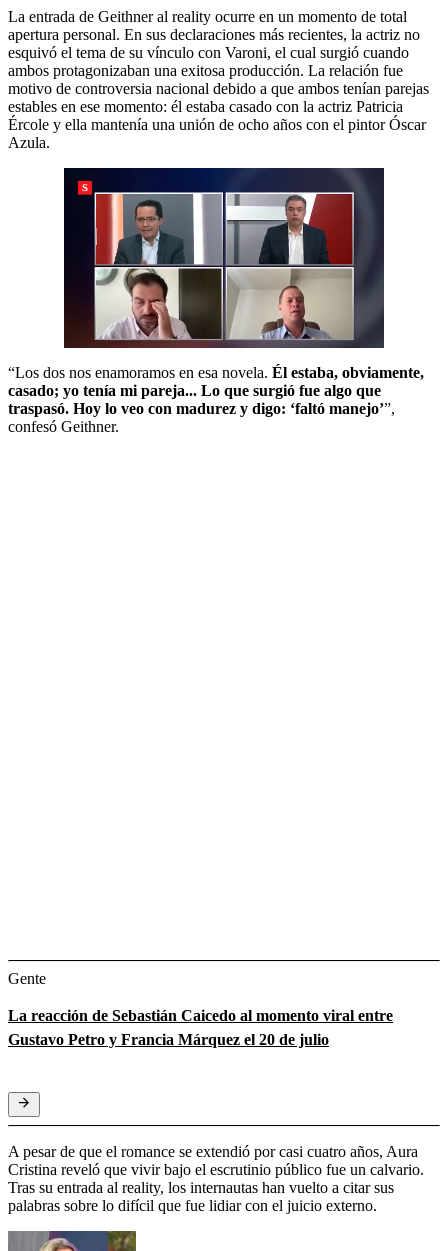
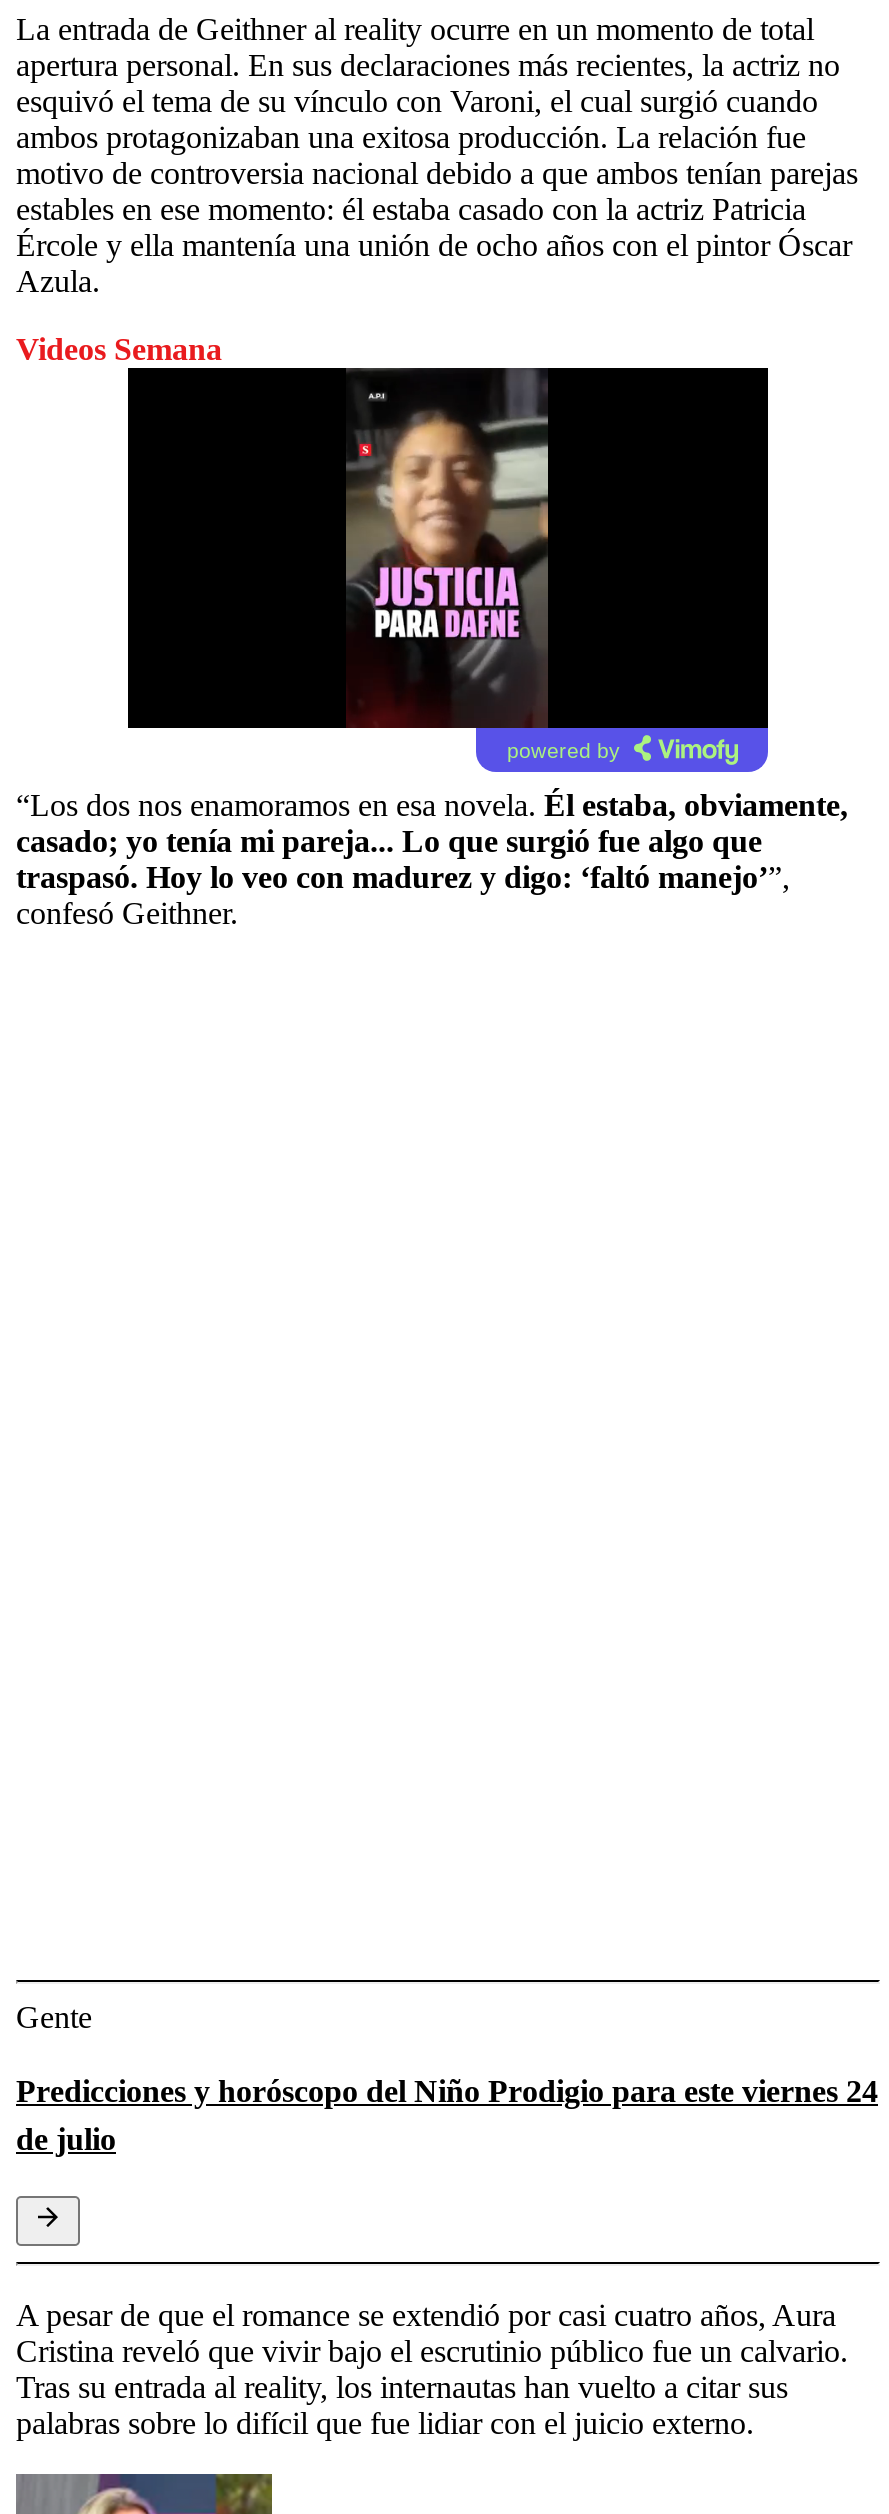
none -> [16,333,222,367] Videos Semana
none -> [507,739,621,763] powered by
[63,167,385,356] [image] -> [128,366,770,774] [image]
moved [8,364,424,987] -> [16,789,848,2035]: “Los dos nos enamoramos en esa novela. Él estaba, obviamente, | casado; yo tenía mi pareja... Lo que surgió fue algo que | traspasó. Hoy lo veo con madurez y digo: ‘faltó manejo’”, | confesó Geithner. | Gente
[8,1007,393,1048] La reacción de Sebastián Caicedo al momento viral entre | Gustavo Petro y Francia Márquez el 20 de julio -> [16,2075,878,2157] Predicciones y horóscopo del Niño Prodigio para este viernes 24 | de julio

